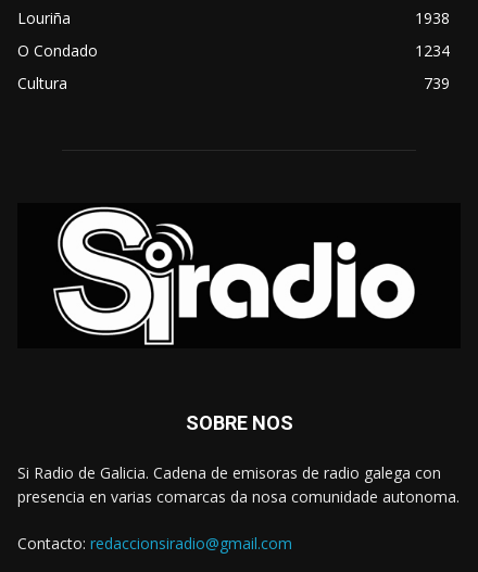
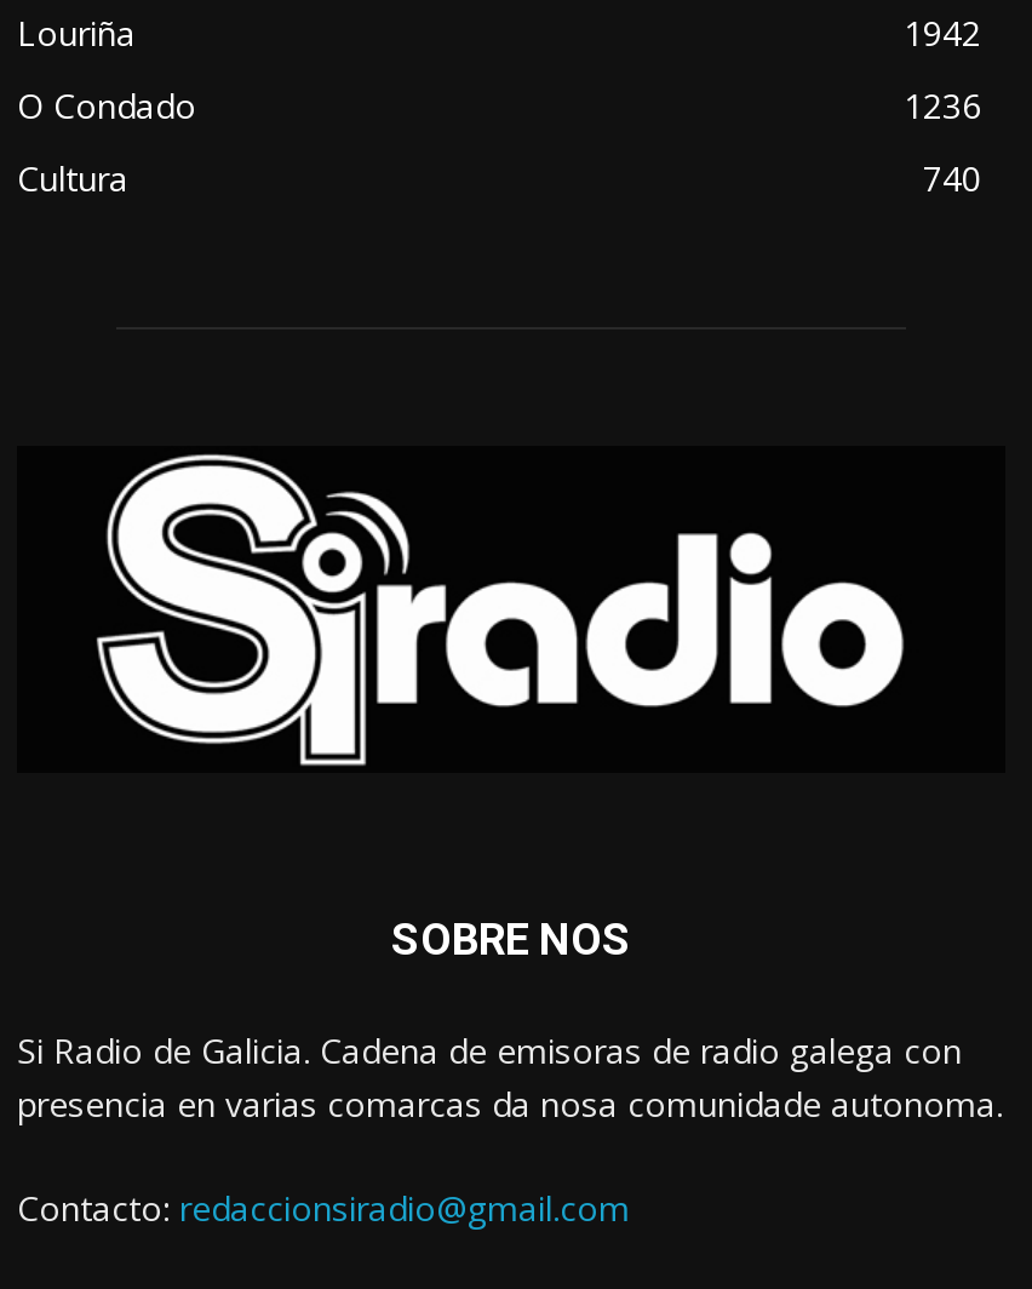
[415,8,450,28] 1938 -> [904,11,981,57] 1942
[415,40,450,61] 1234 -> [904,84,981,130] 1236
[424,73,450,93] 739 -> [923,156,981,202] 740

